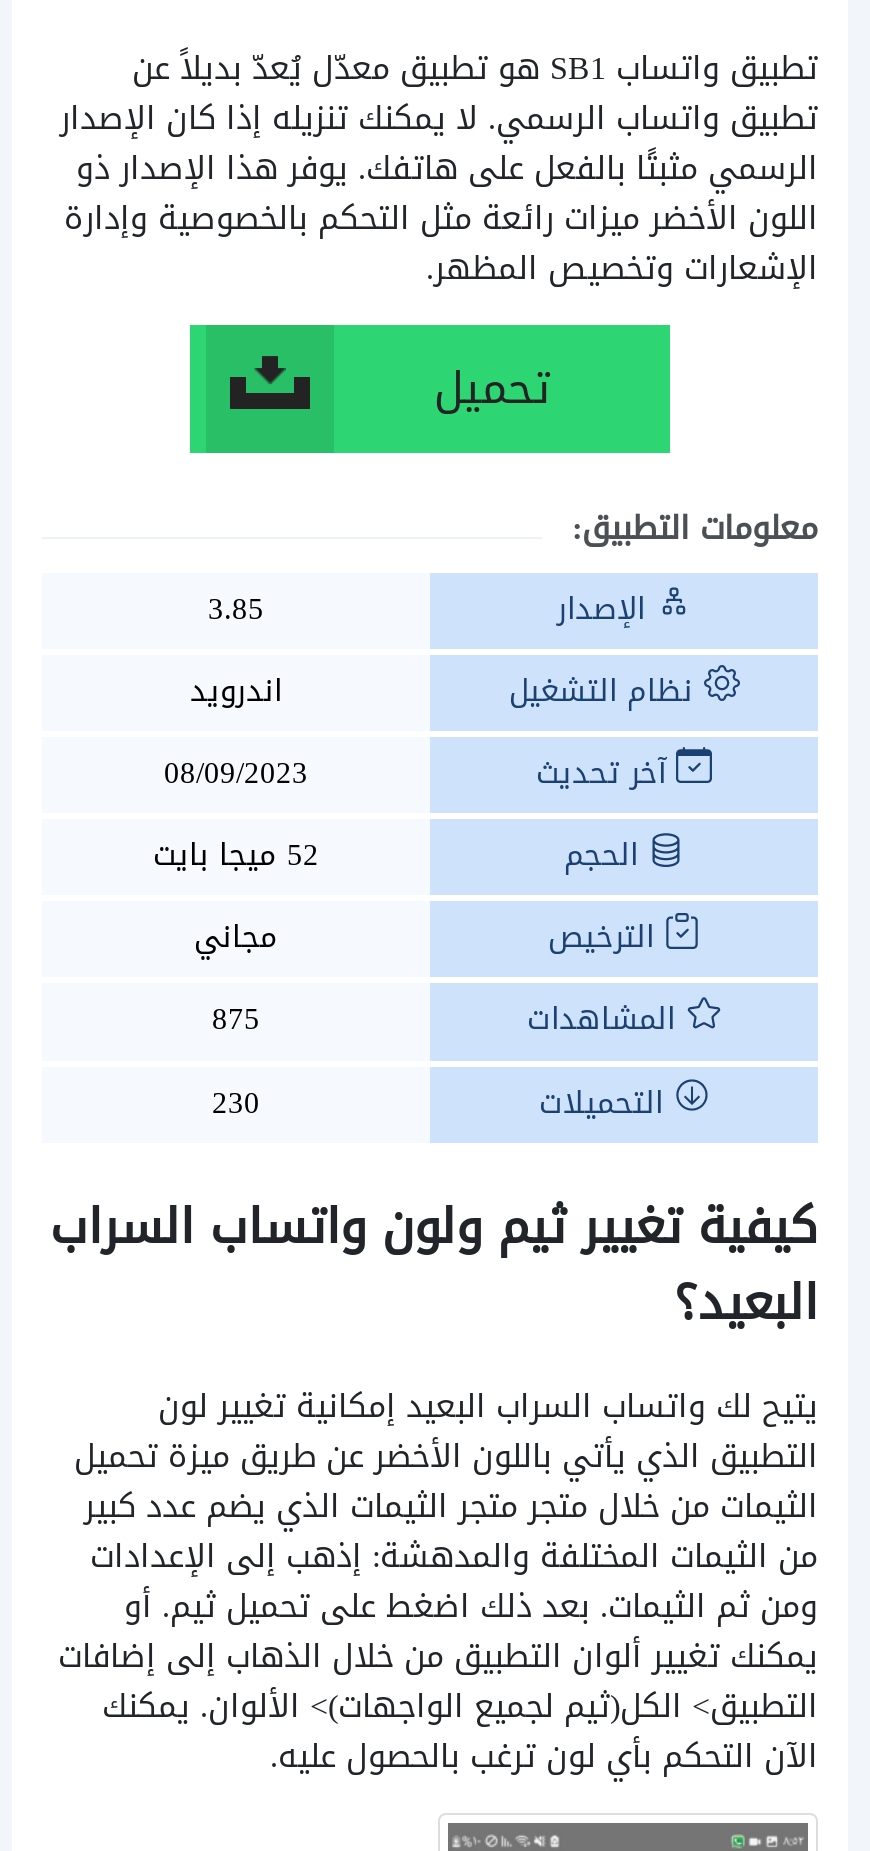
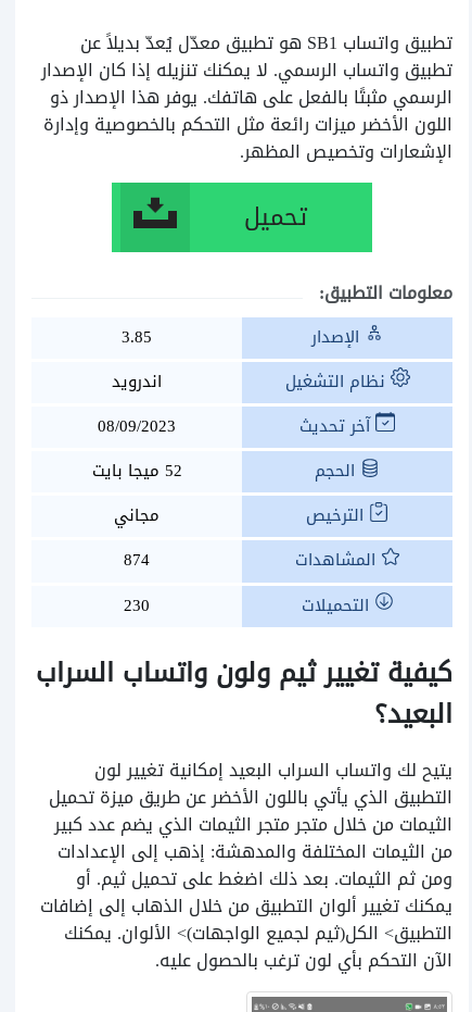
[212,992,260,1048] 875 -> [124,545,150,576] 874

